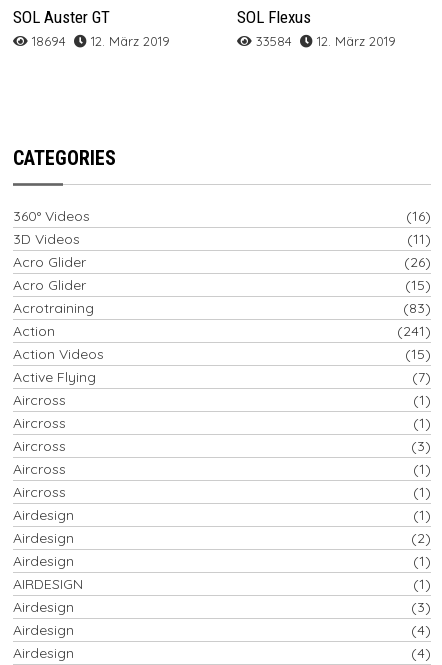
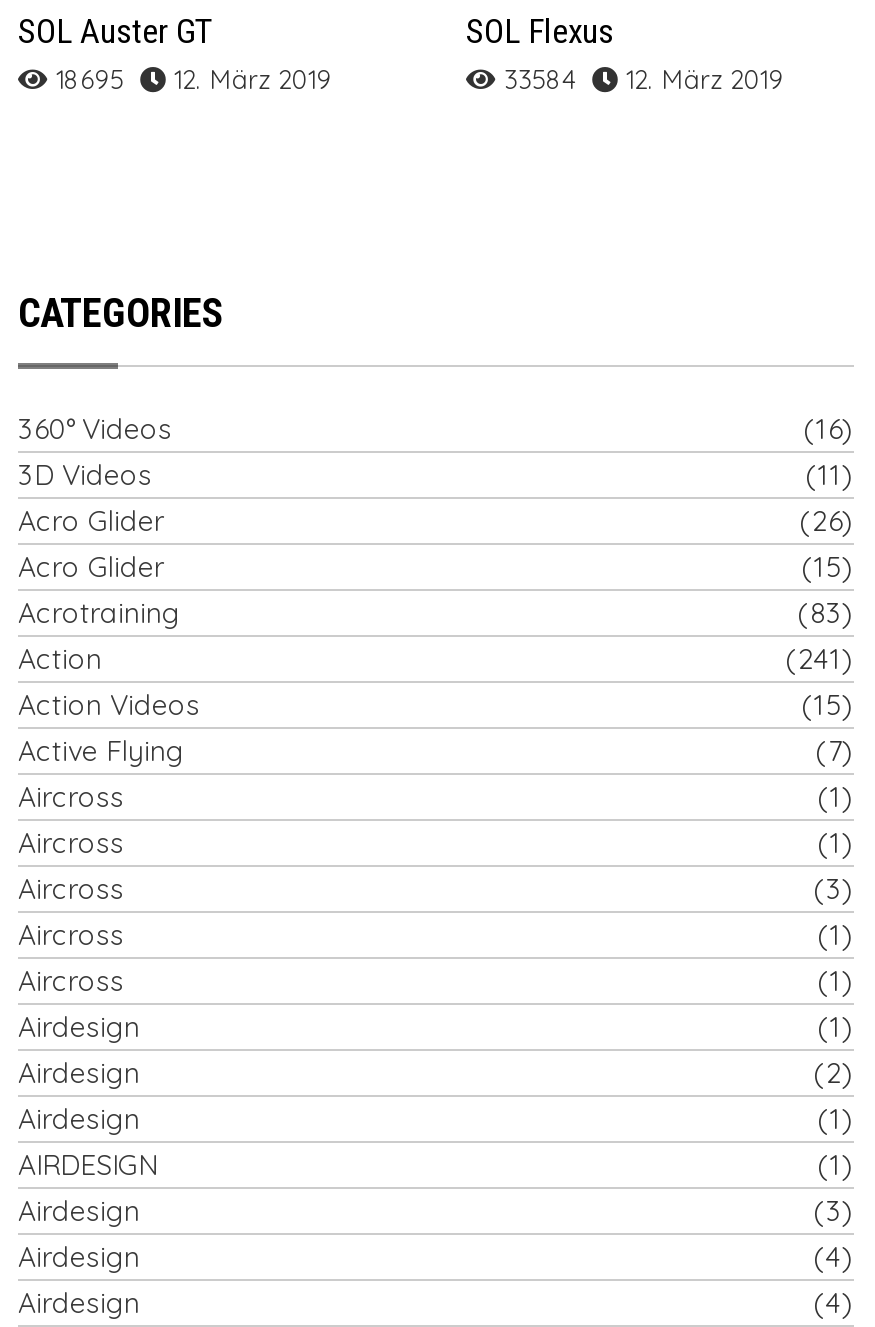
[32,33,170,49] 18694 12. März 2019 -> [56,63,332,95] 18695 12. März 2019

